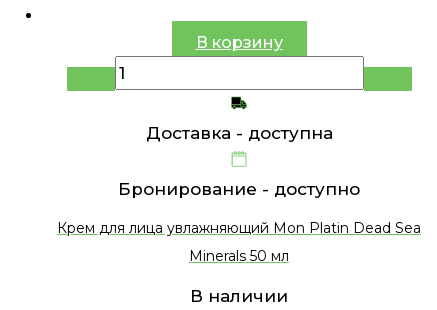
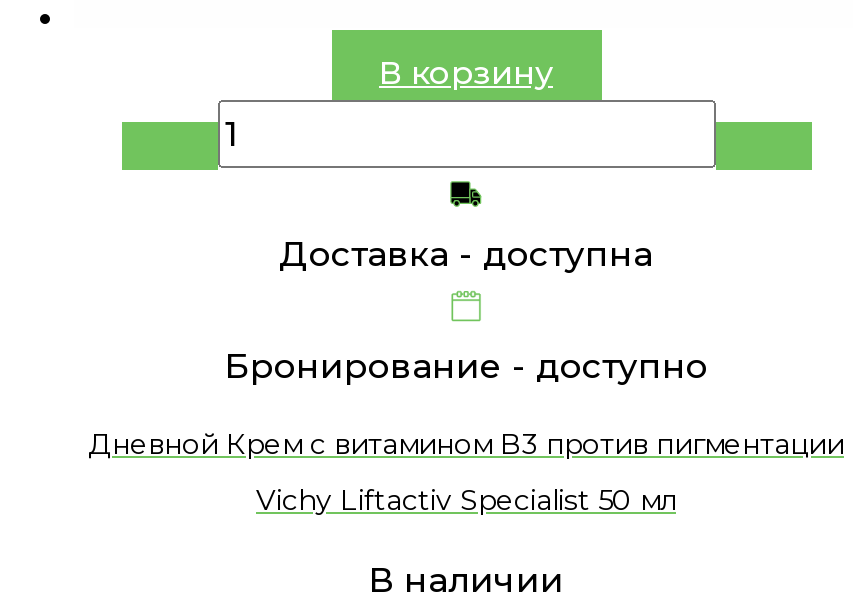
[57,219,421,237] Крем для лица увлажняющий Mon Platin Dead Sea -> [88,427,844,463] Дневной Крем с витамином В3 против пигментации
[189,247,289,265] Minerals 50 мл -> [256,483,676,519] Vichy Liftactiv Specialist 50 мл

